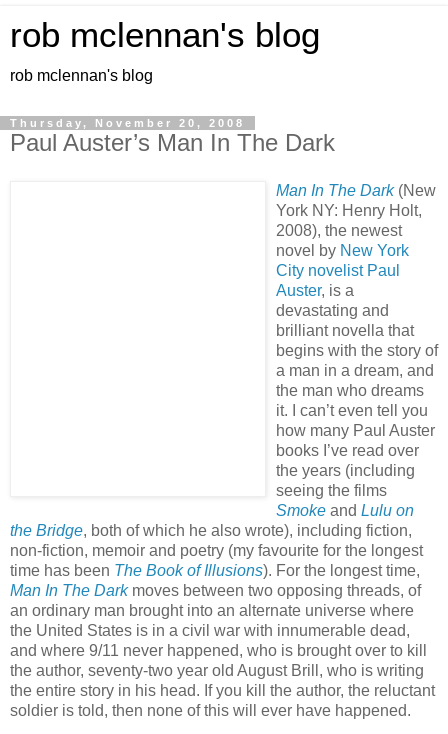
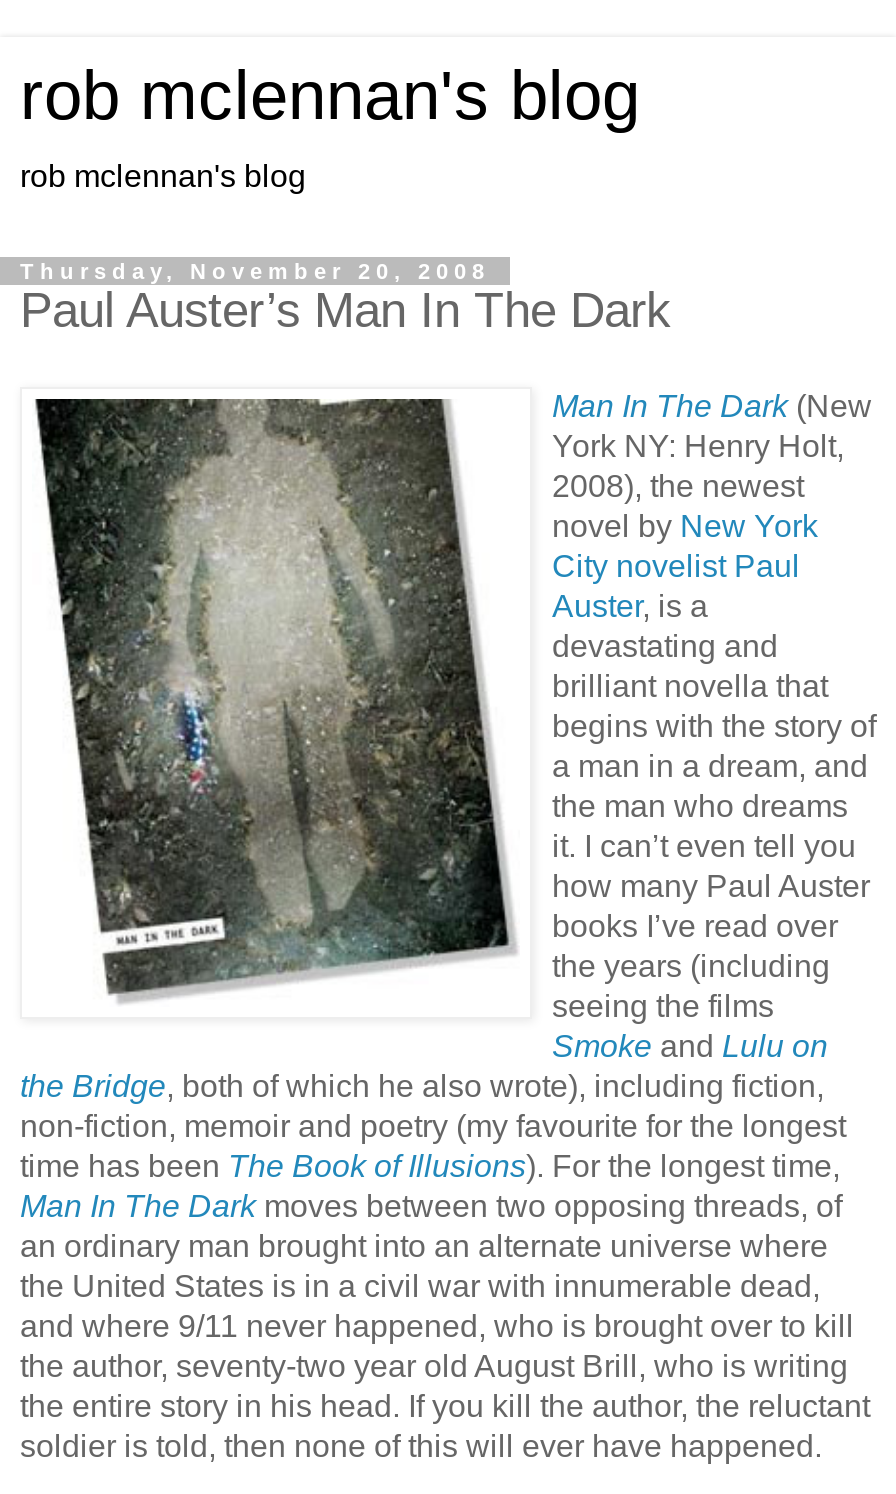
none -> [34,397,518,1005] [image]

